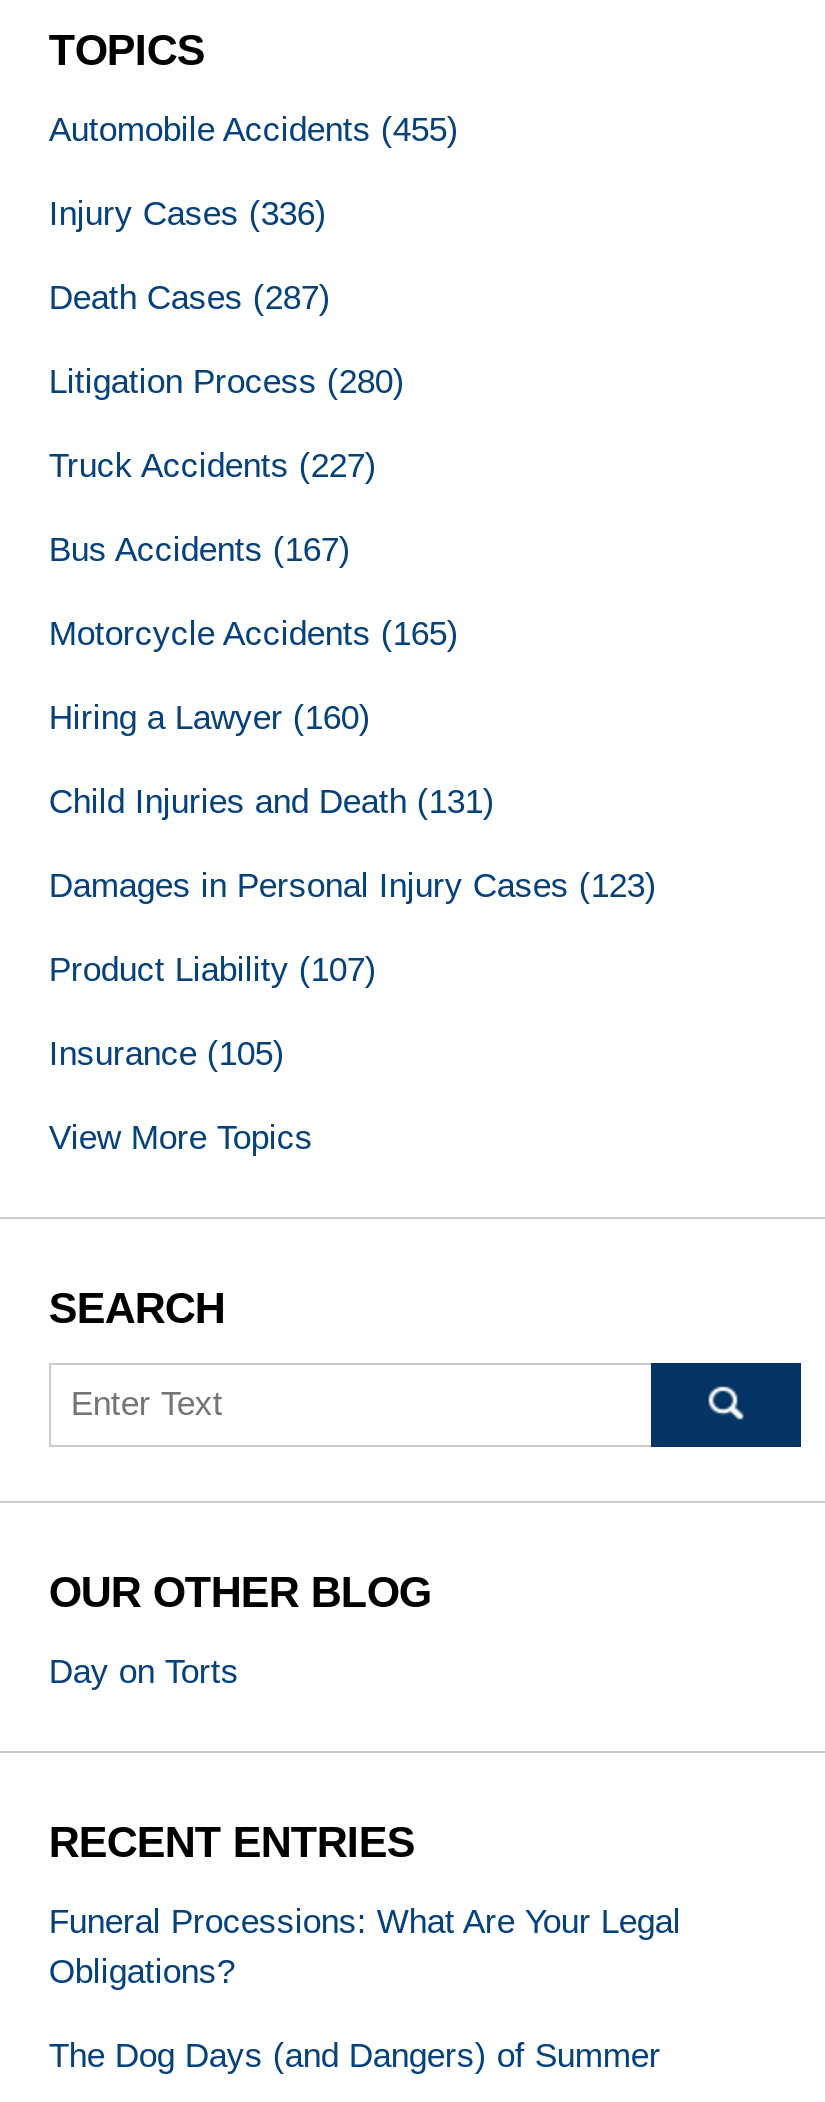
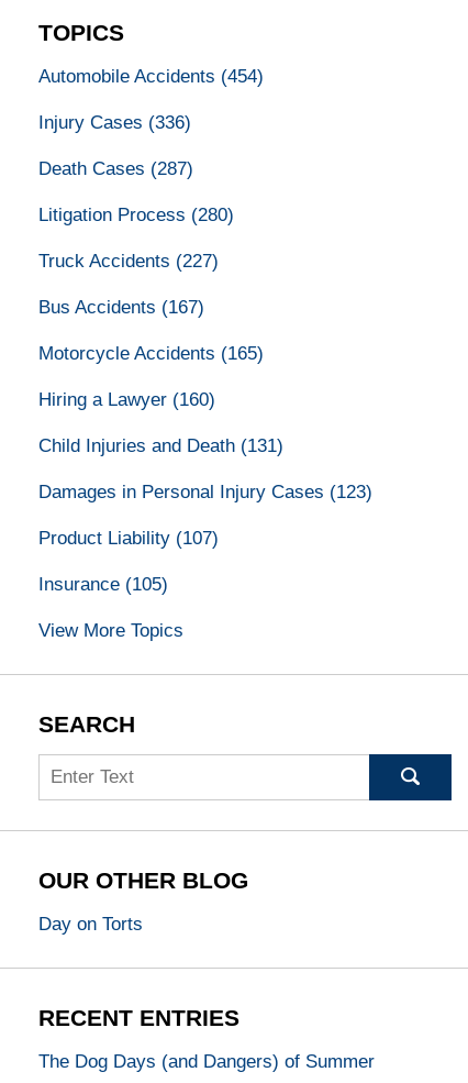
[49,111,459,149] Automobile Accidents (455) -> [38,66,263,87] Automobile Accidents (454)
[49,1902,681,1990] Funeral Processions: What Are Your Legal | Obligations? -> none

